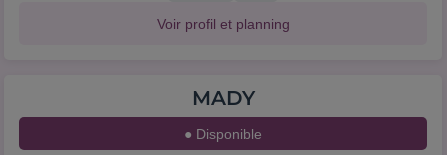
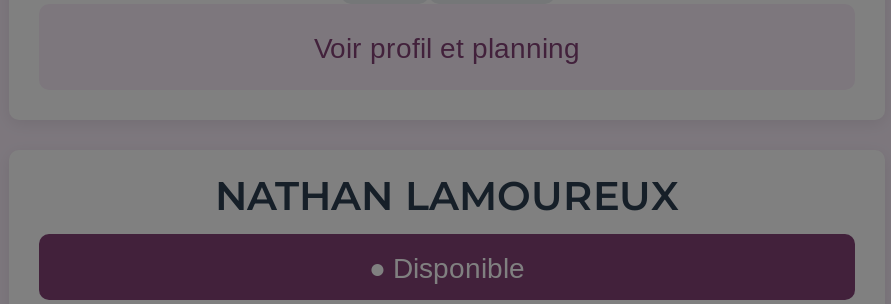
[191,86,254,110] MADY -> [215,173,679,221] NATHAN LAMOUREUX

